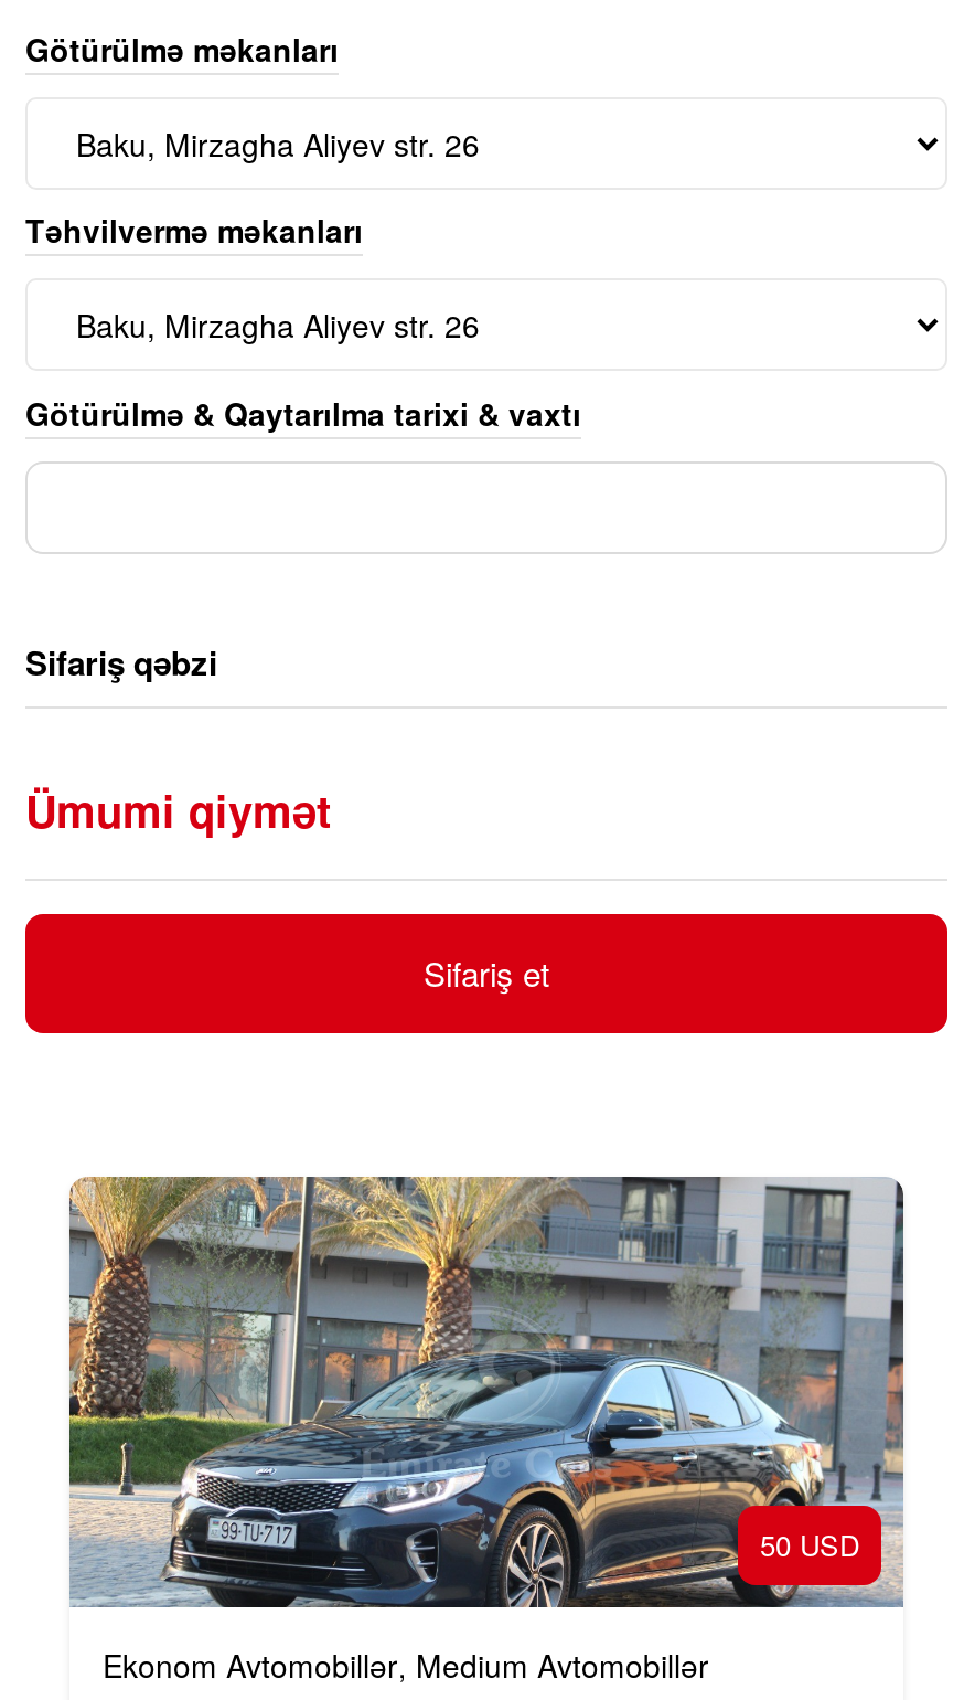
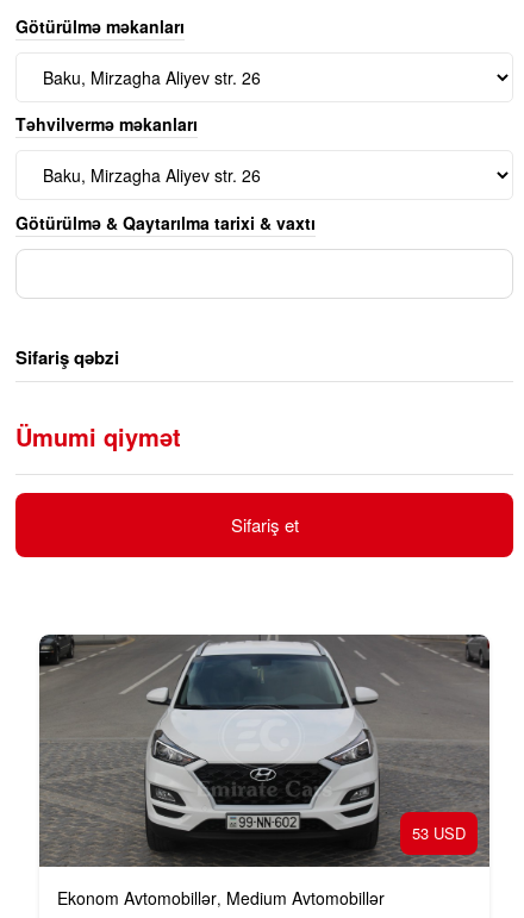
[69,1175,906,1607] [image] | 50 USD -> [38,633,491,867] [image] | 53 USD

